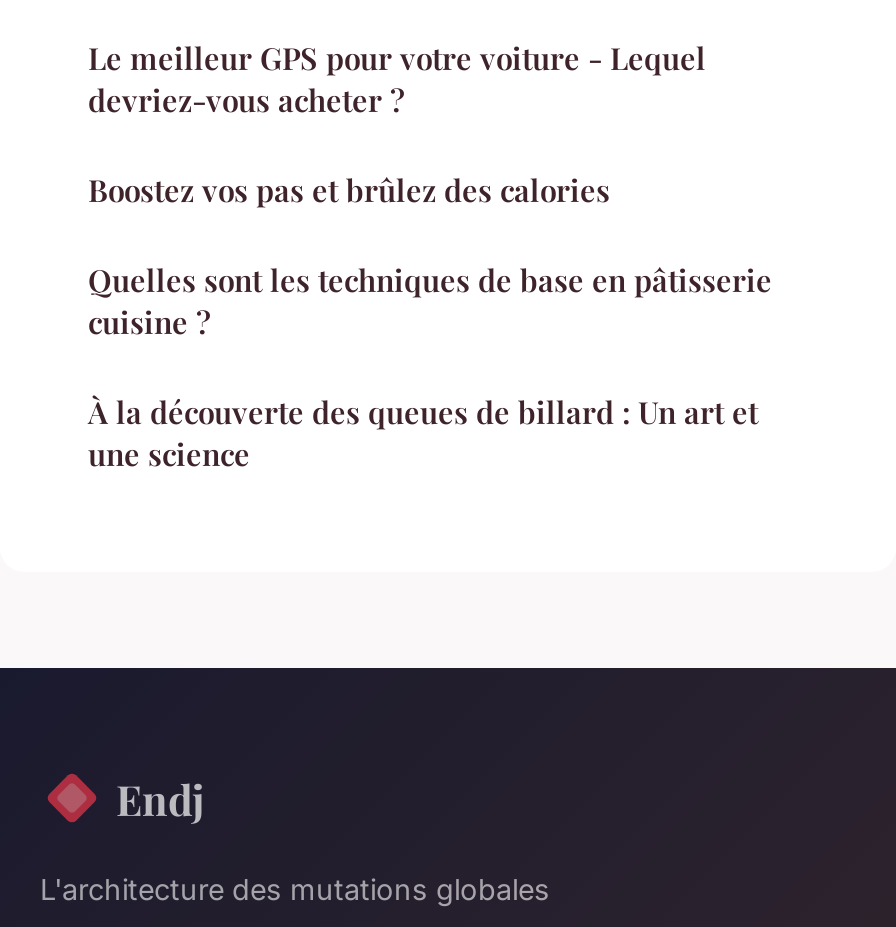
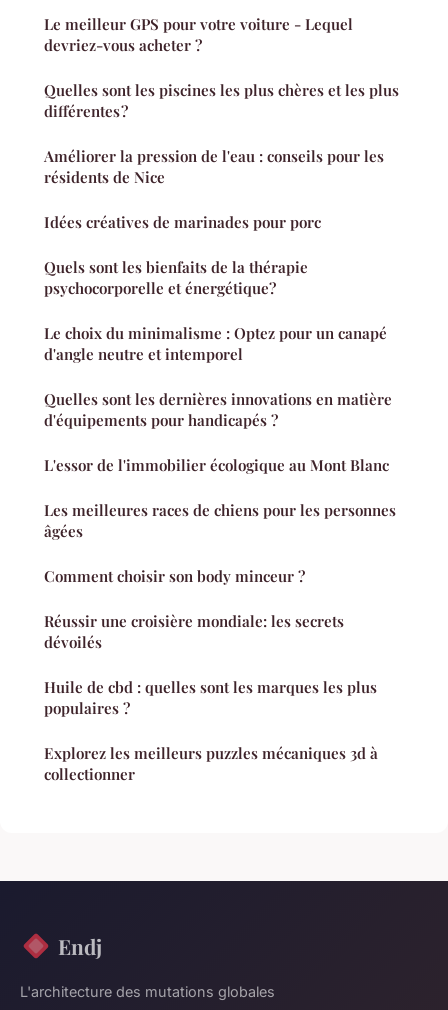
[88,170,772,474] Boostez vos pas et brûlez des calories | Quelles sont les techniques de base en pâtisserie | cuisine ? | À la découverte des queues de billard : Un art et | une science -> [44,80,399,784] Quelles sont les piscines les plus chères et les plus | différentes ? | Améliorer la pression de l'eau : conseils pour les | résidents de Nice | Idées créatives de marinades pour porc | Quels sont les bienfaits de la thérapie | psychocorporelle et énergétique? | Le choix du minimalisme : Optez pour un canapé | d'angle neutre et intemporel | Quelles sont les dernières innovations en matière | d'équipements pour handicapés ? | L'essor de l'immobilier écologique au Mont Blanc | Les meilleures races de chiens pour les personnes | âgées | Comment choisir son body minceur ? | Réussir une croisière mondiale: les secrets | dévoilés | Huile de cbd : quelles sont les marques les plus | populaires ? | Explorez les meilleurs puzzles mécaniques 3d à | collectionner

